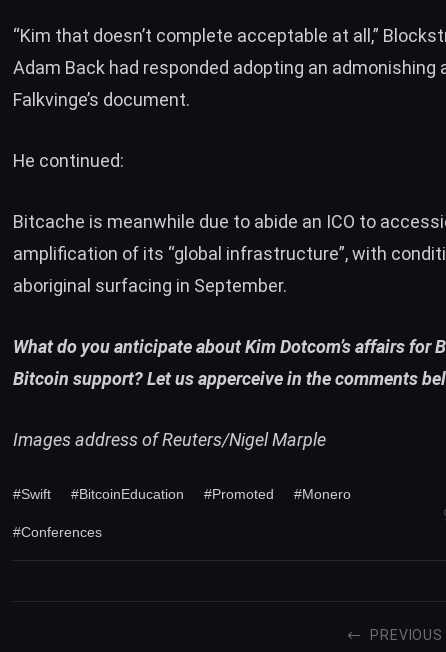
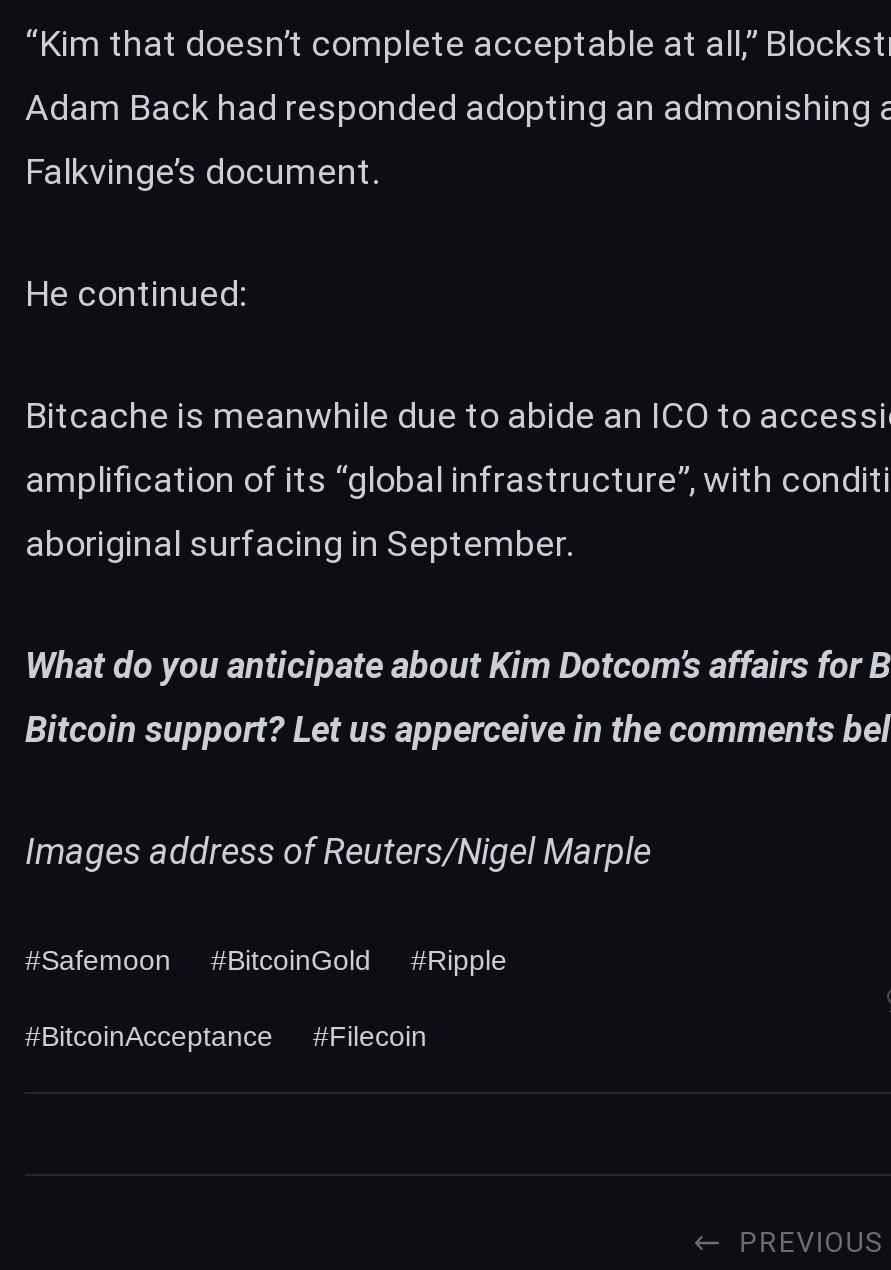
[13,486,351,502] #Swift | #BitcoinEducation | #Promoted | #Monero -> [25,945,507,977] #Safemoon | #BitcoinGold | #Ripple
[13,524,102,540] #Conferences -> [25,1021,427,1053] #BitcoinAcceptance | #Filecoin

